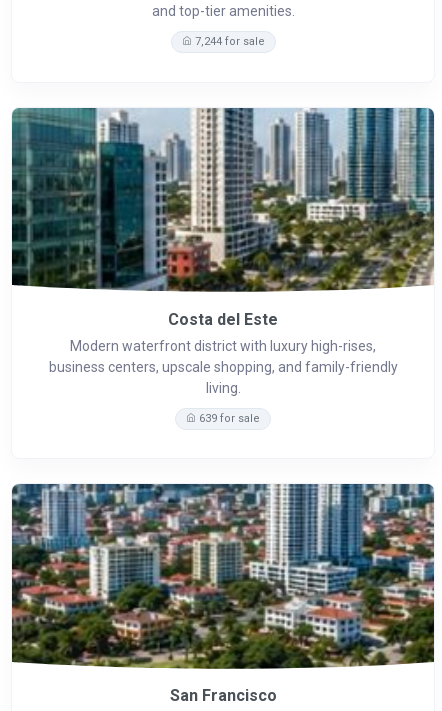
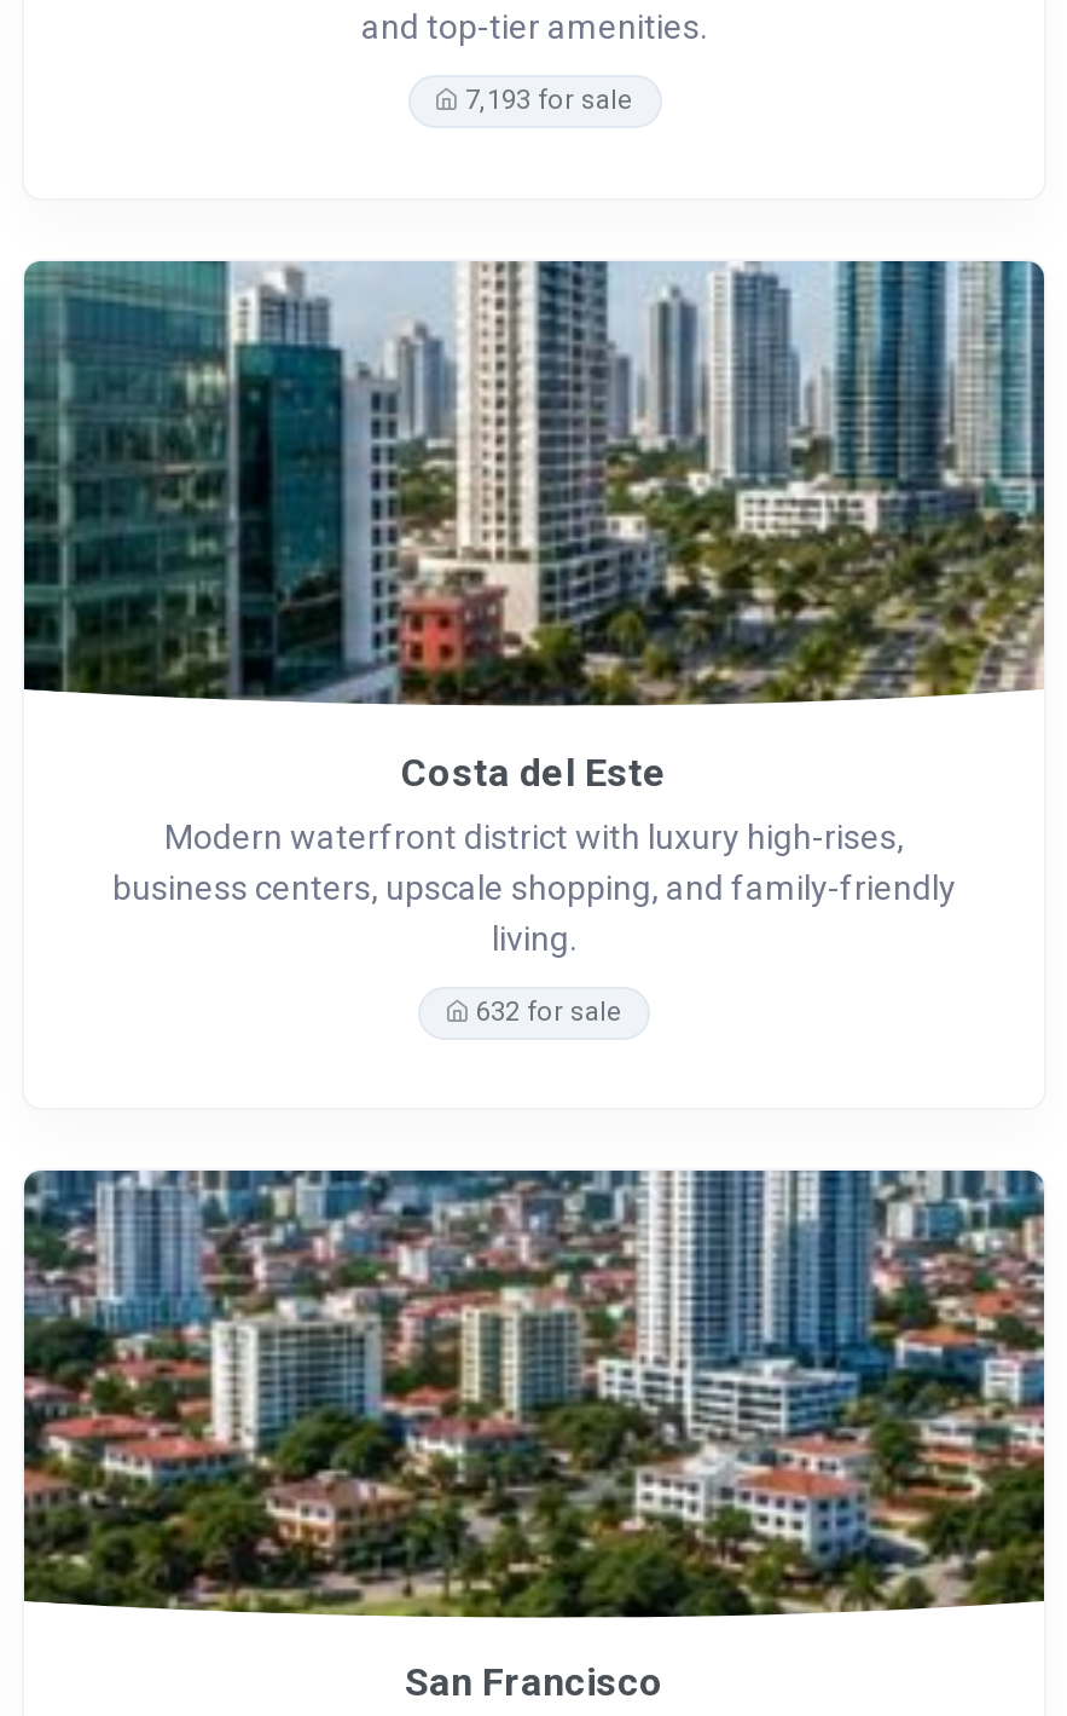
[194,35,264,48] 7,244 for sale -> [465,84,634,116] 7,193 for sale
[199,412,260,425] 639 for sale -> [476,995,624,1027] 632 for sale

